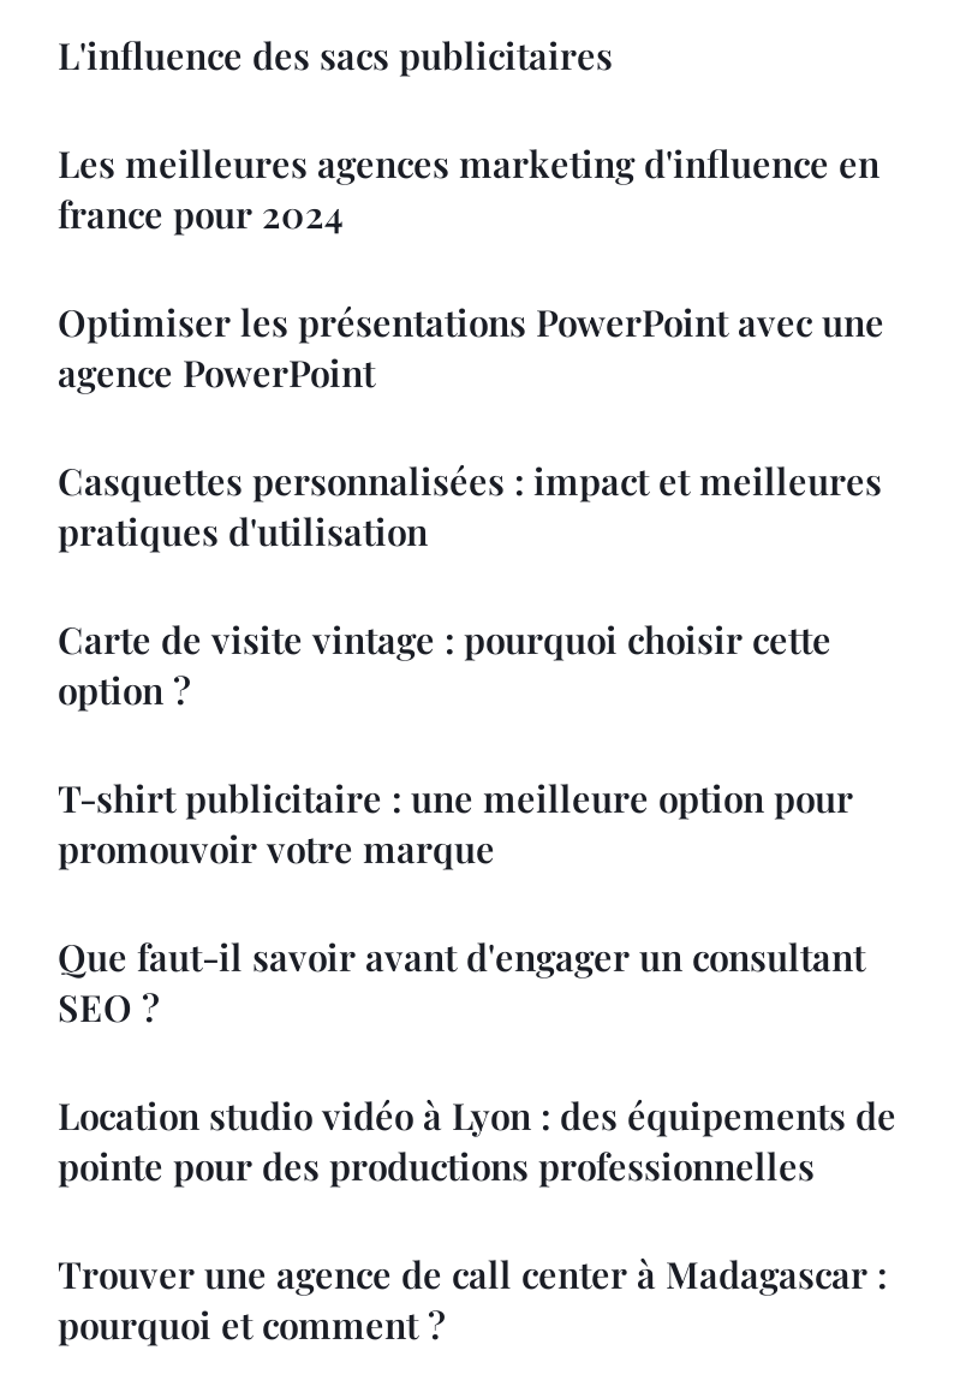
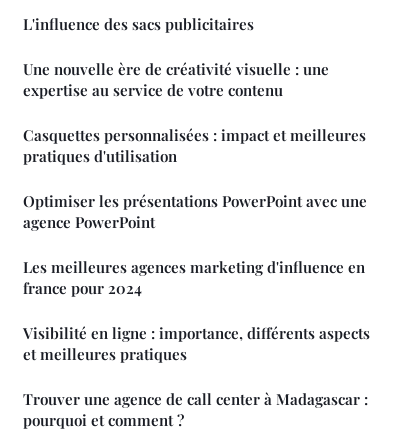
none -> [23,59,329,100] Une nouvelle ère de créativité visuelle : une | expertise au service de votre contenu
moved [58,139,884,396] -> [23,191,367,298]: Optimiser les présentations PowerPoint avec une | agence PowerPoint | Les meilleures agences marketing d'influence en | france pour 2024
[58,615,896,1190] Carte de visite vintage : pourquoi choisir cette | option ? | T-shirt publicitaire : une meilleure option pour | promouvoir votre marque | Que faut-il savoir avant d'engager un consultant | SEO ? | Location studio vidéo à Lyon : des équipements de | pointe pour des productions professionnelles -> [23,323,370,364] Visibilité en ligne : importance, différents aspects | et meilleures pratiques

